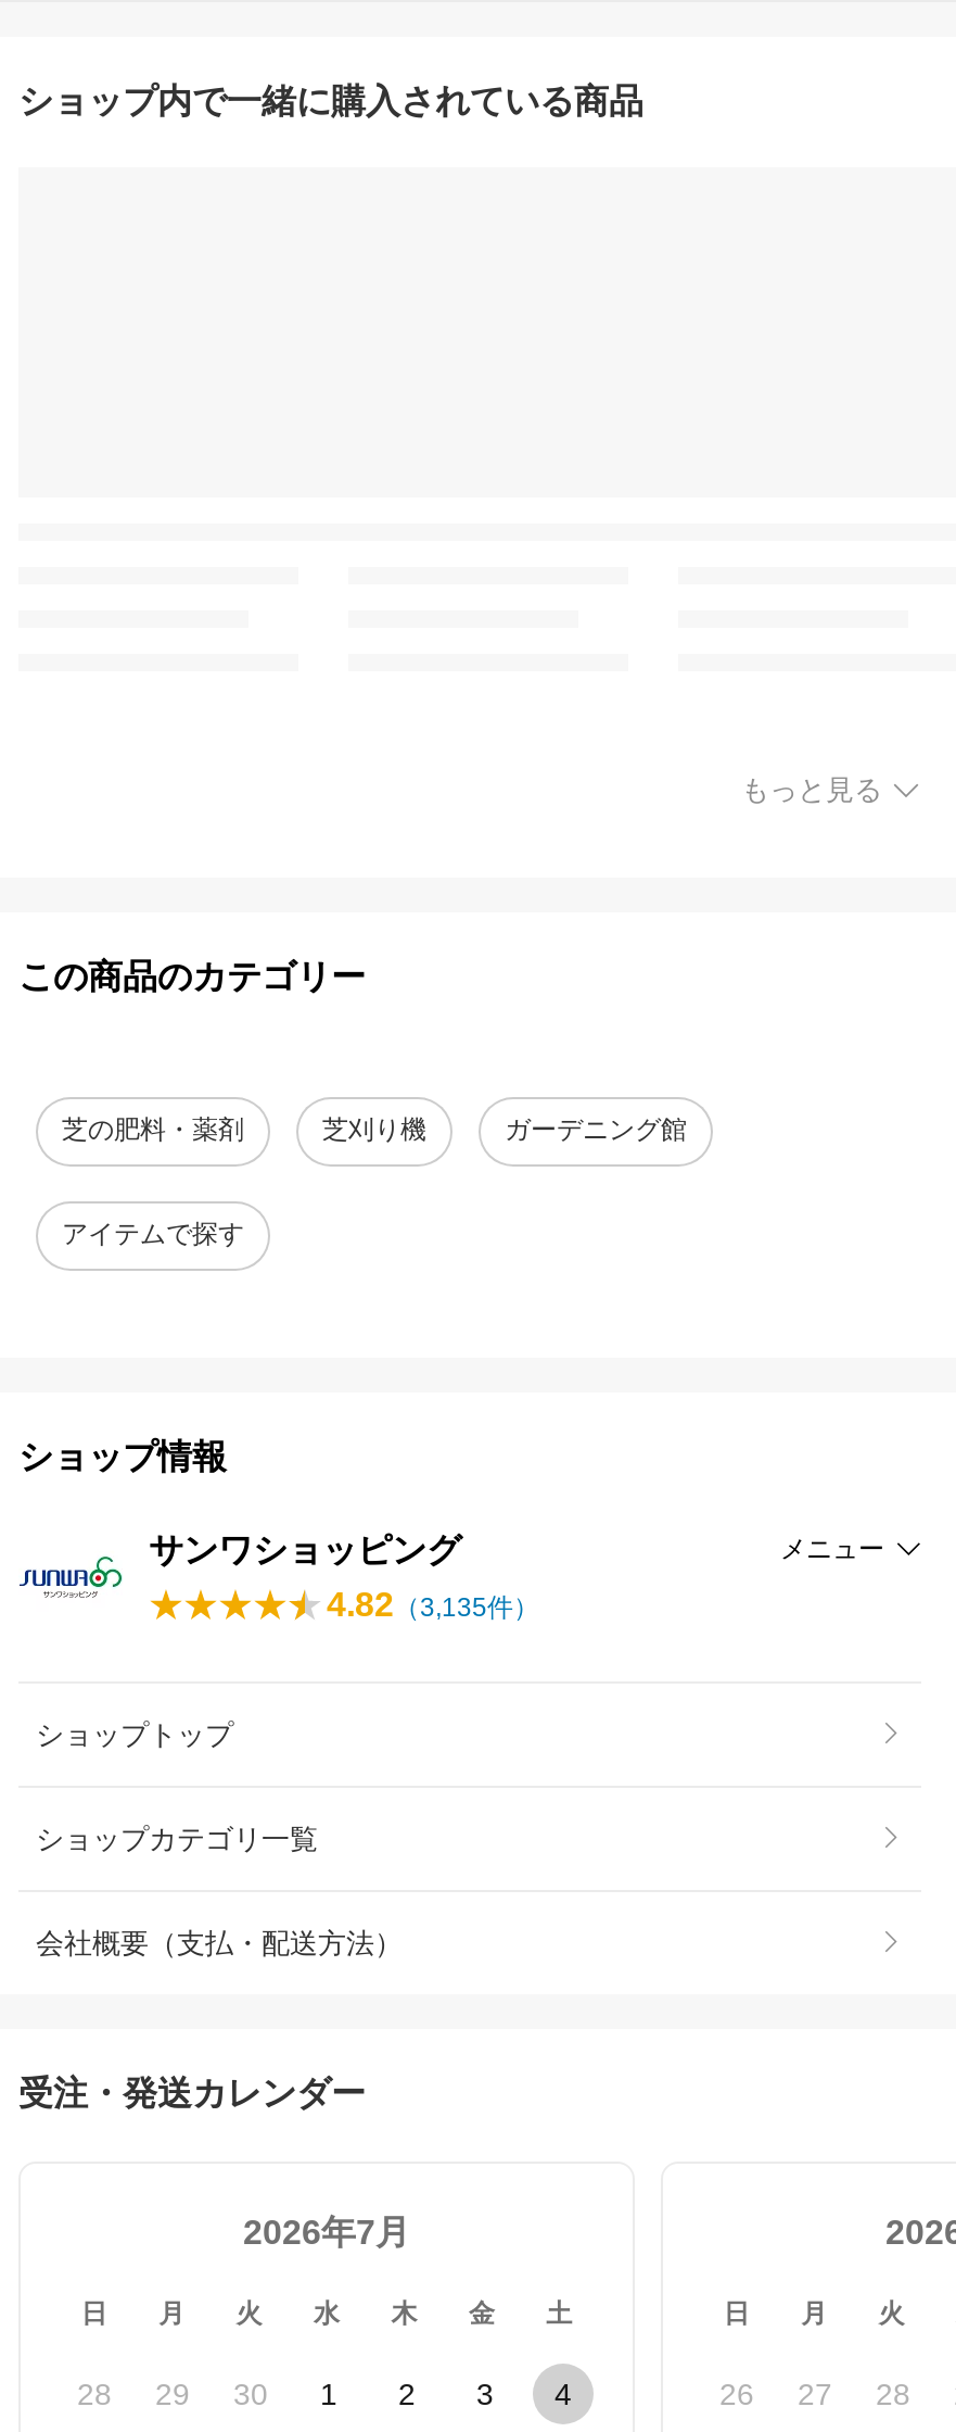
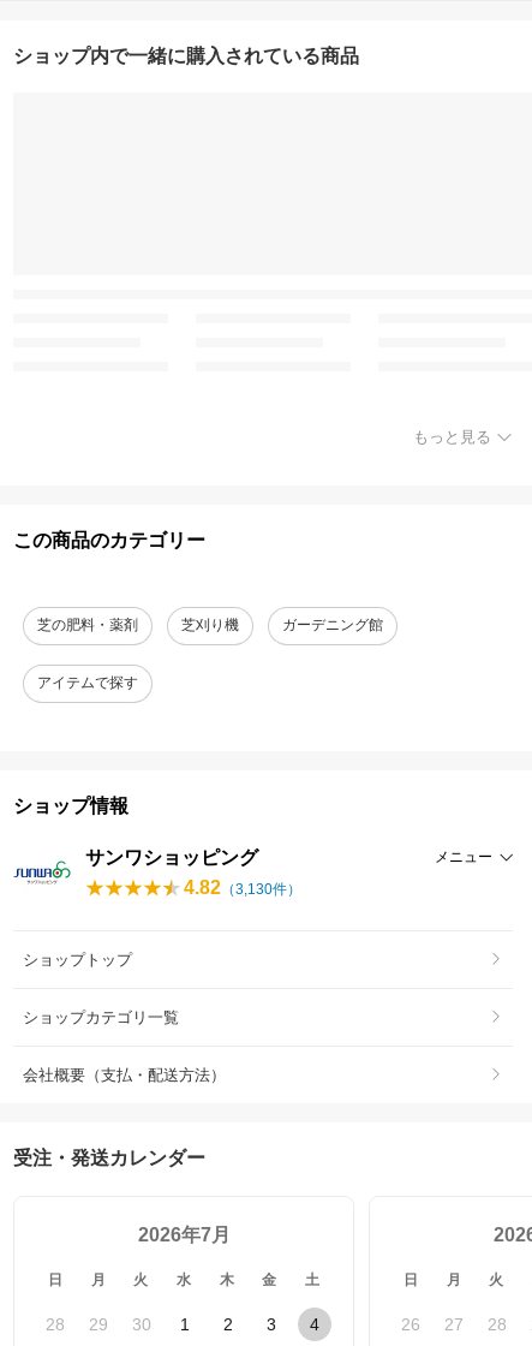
[327,1586,539,1623] 4.82（3,135件） -> [184,877,301,898] 4.82（3,130件）

